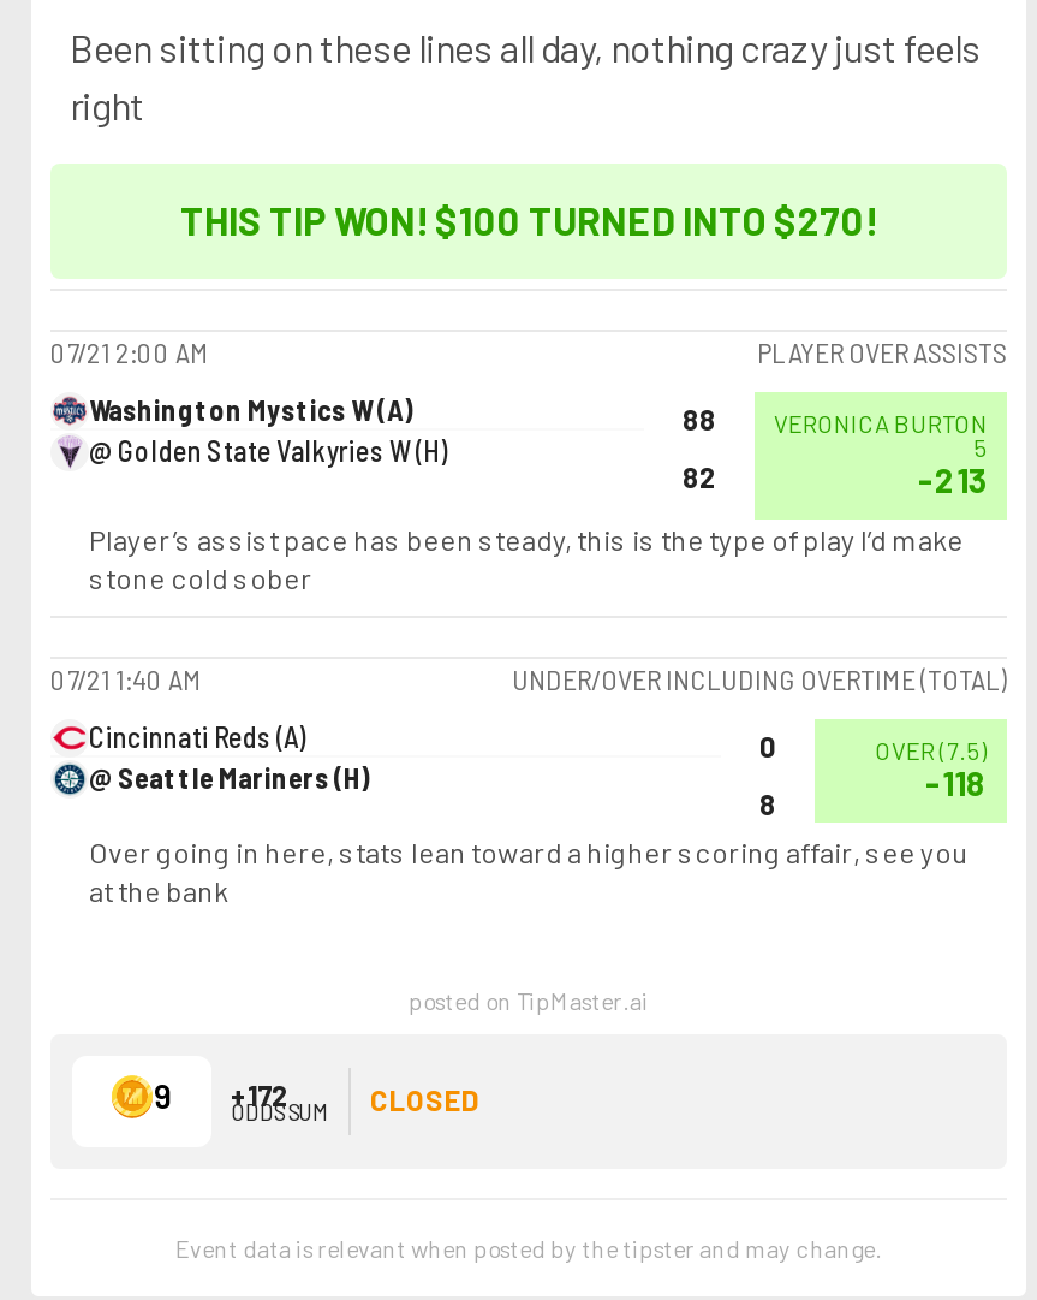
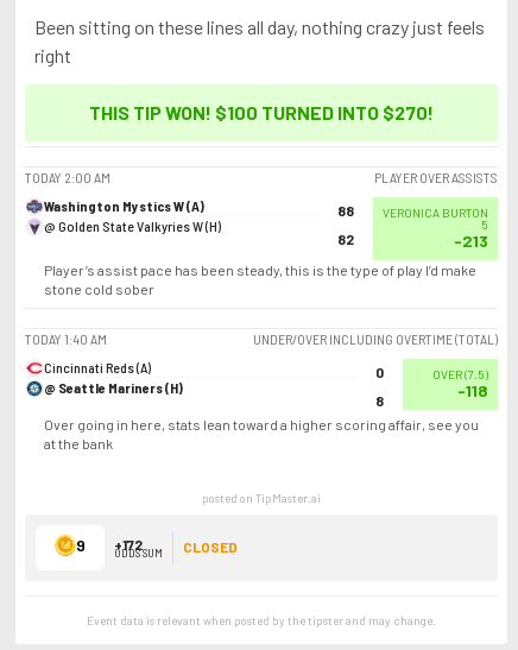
[50,334,209,368] 07/21 2:00 AM -> [25,169,110,185] TODAY 2:00 AM
[50,661,202,695] 07/21 1:40 AM -> [25,330,107,347] TODAY 1:40 AM

